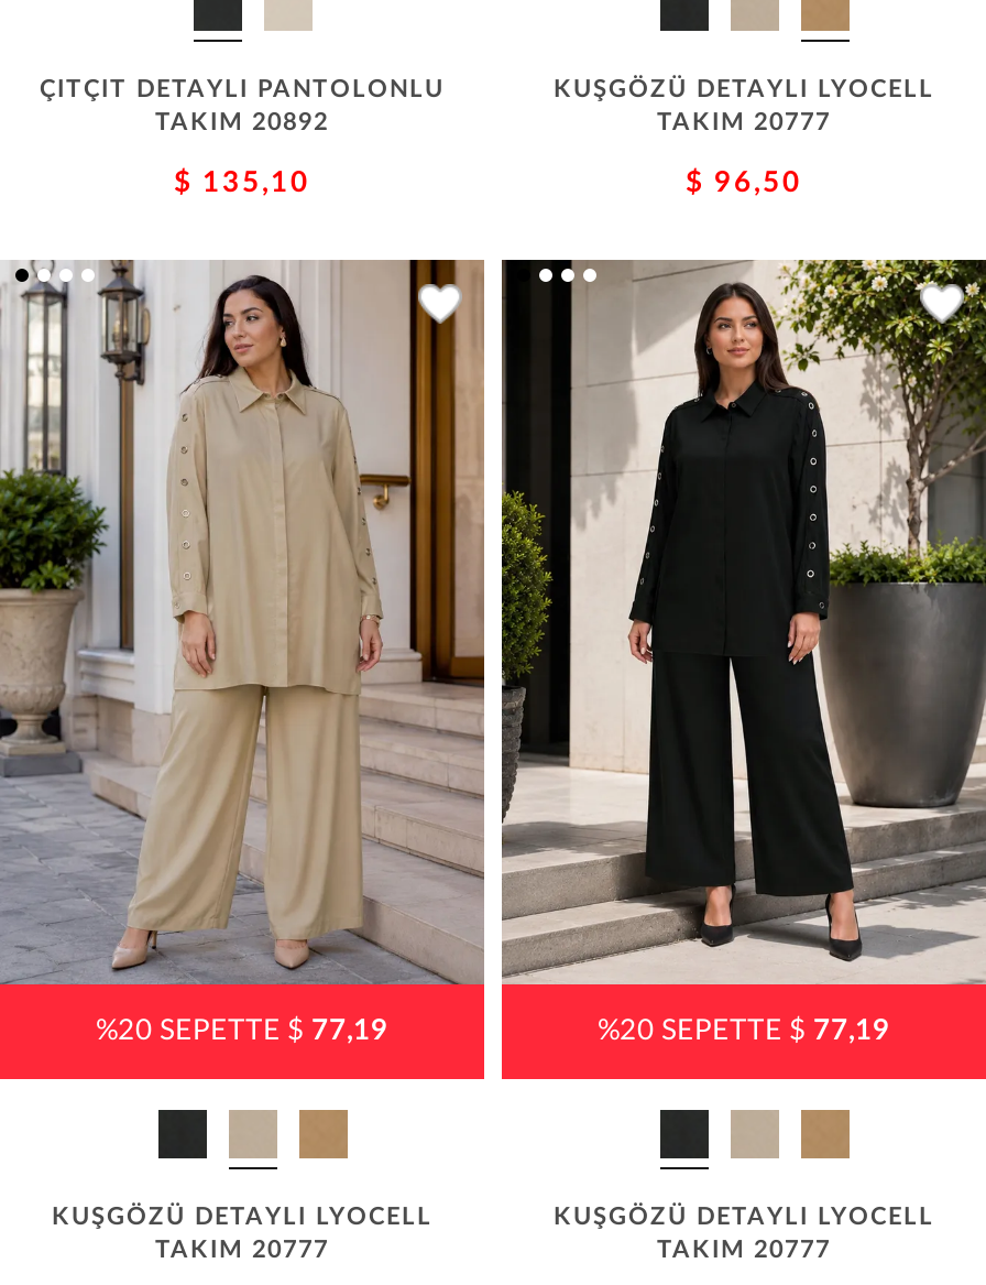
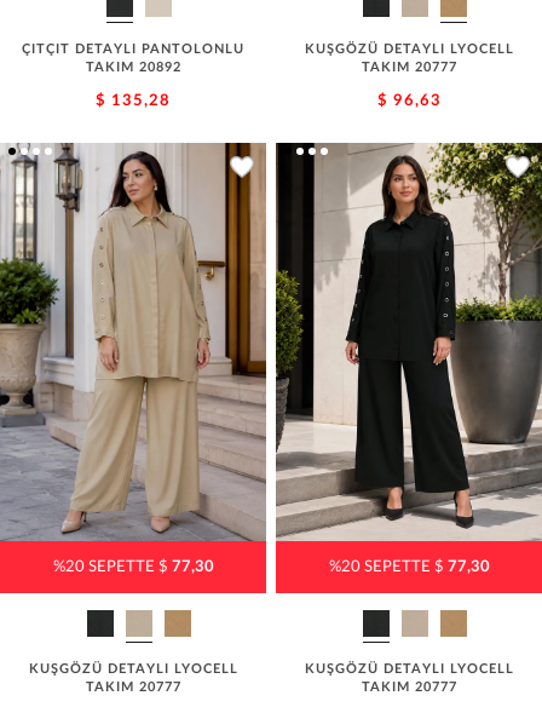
[174,170,310,198] $ 135,10 -> [96,93,171,109] $ 135,28
[686,170,802,198] $ 96,50 -> [377,93,441,109] $ 96,63
[96,1018,388,1047] %20 SEPETTE $77,19 -> [53,560,214,576] %20 SEPETTE $77,30
[598,1018,890,1047] %20 SEPETTE $77,19 -> [328,560,489,576] %20 SEPETTE $77,30

